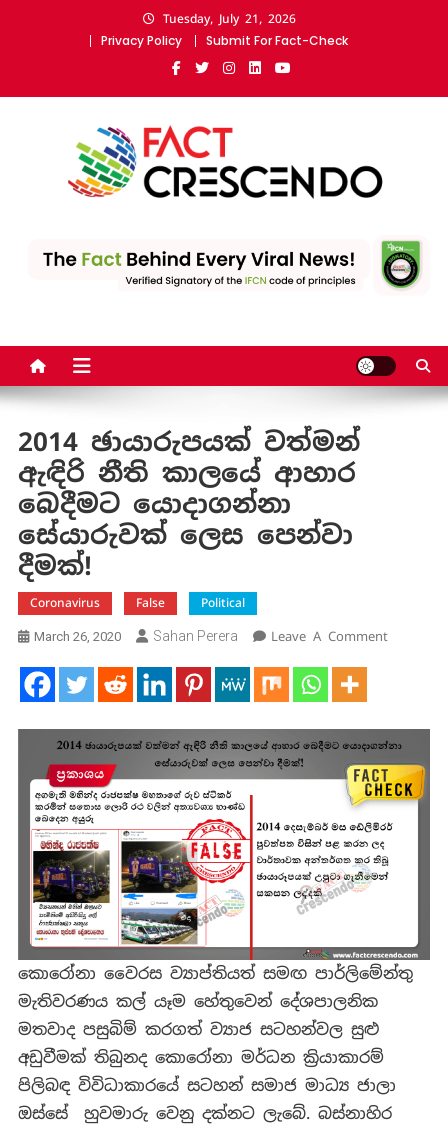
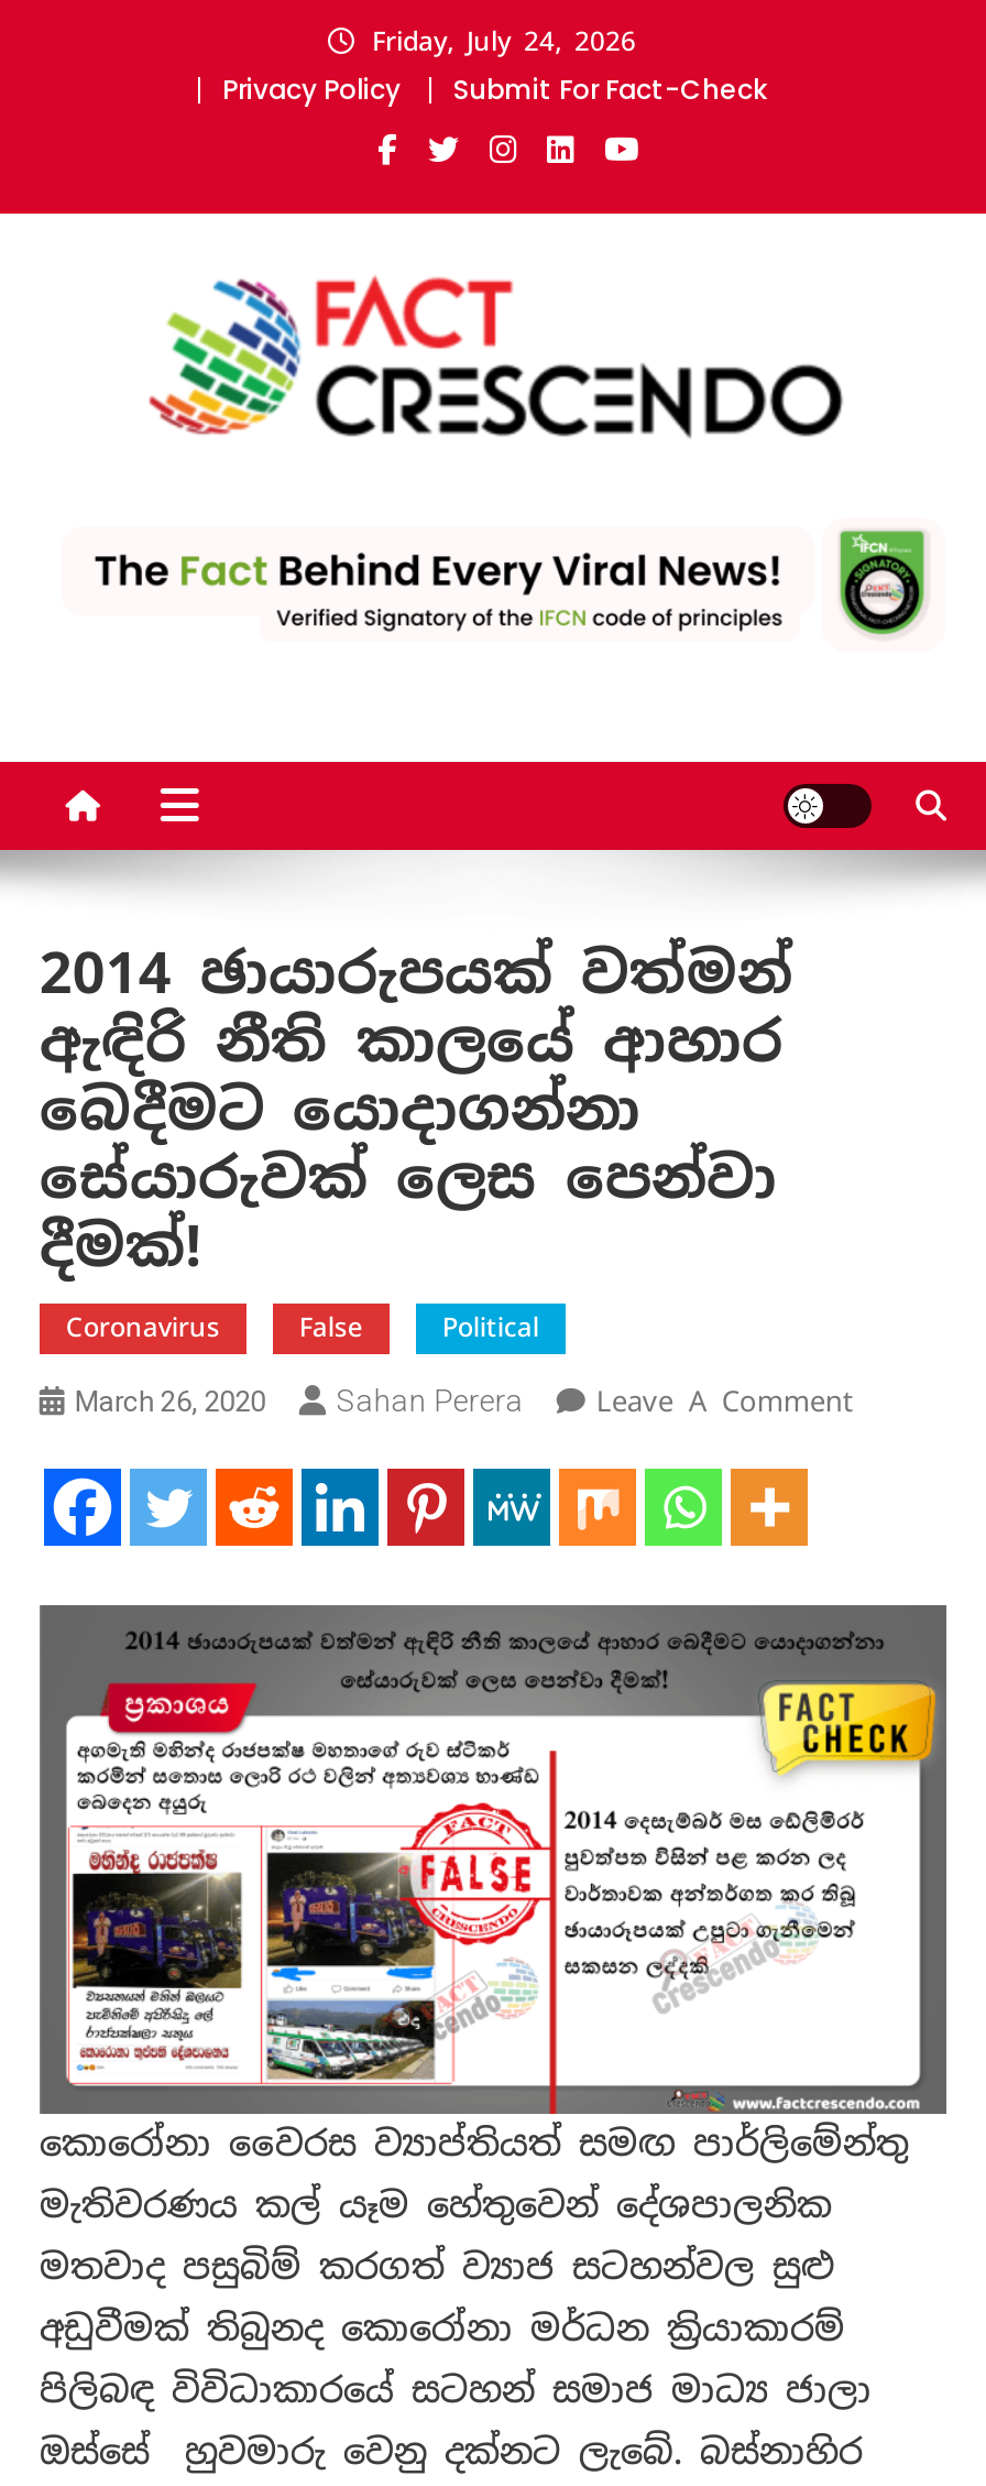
[162,11,295,27] Tuesday, July 21, 2026 -> [372,24,636,59] Friday, July 24, 2026

